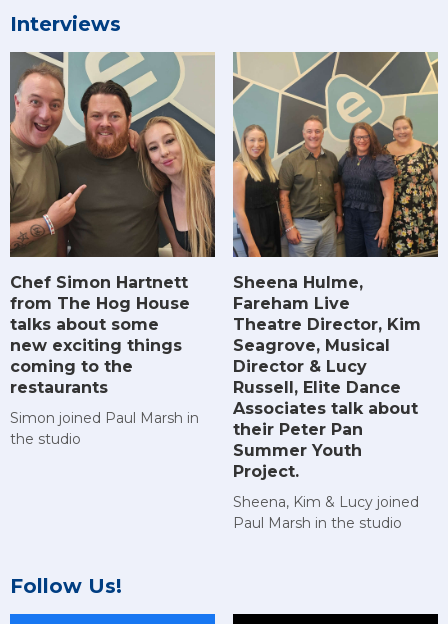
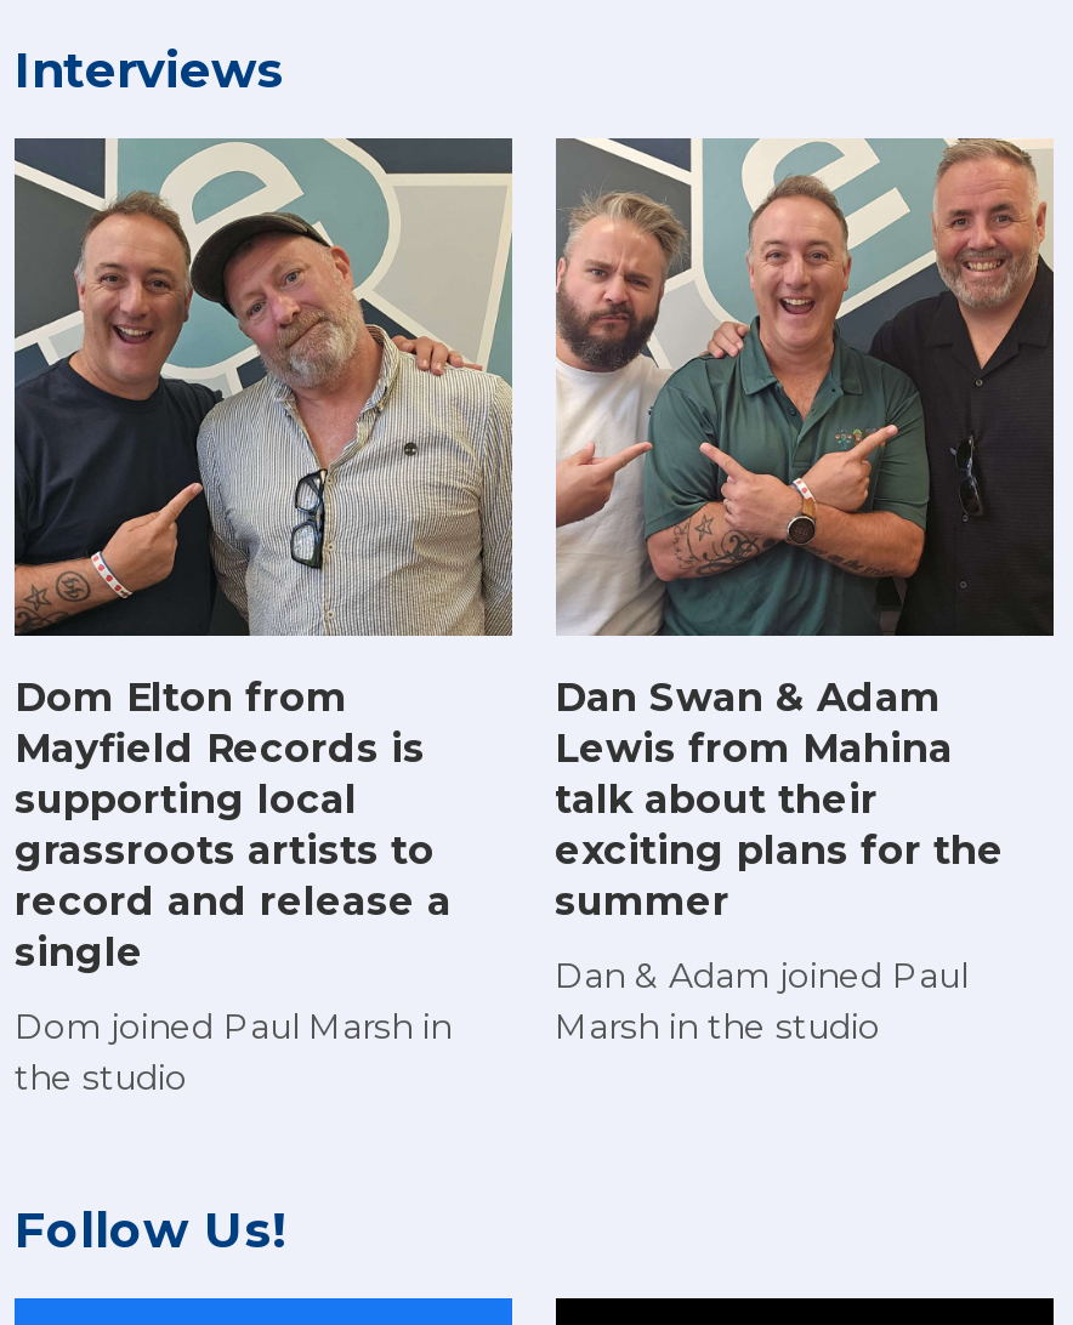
[9,52,215,397] [image] | Chef Simon Hartnett | from The Hog House | talks about some | new exciting things | coming to the | restaurants -> [12,136,512,976] [image] | Dom Elton from | Mayfield Records is | supporting local | grassroots artists to | record and release a | single
[232,51,439,481] [image] | Sheena Hulme, | Fareham Live | Theatre Director, Kim | Seagrove, Musical | Director & Lucy | Russell, Elite Dance | Associates talk about | their Peter Pan | Summer Youth | Project. -> [555,138,1056,925] [image] | Dan Swan & Adam | Lewis from Mahina | talk about their | exciting plans for the | summer
[10,409,199,427] Simon joined Paul Marsh in -> [15,1005,452,1048] Dom joined Paul Marsh in
[232,493,418,532] Sheena, Kim & Lucy joined | Paul Marsh in the studio -> [555,954,967,1048] Dan & Adam joined Paul | Marsh in the studio

